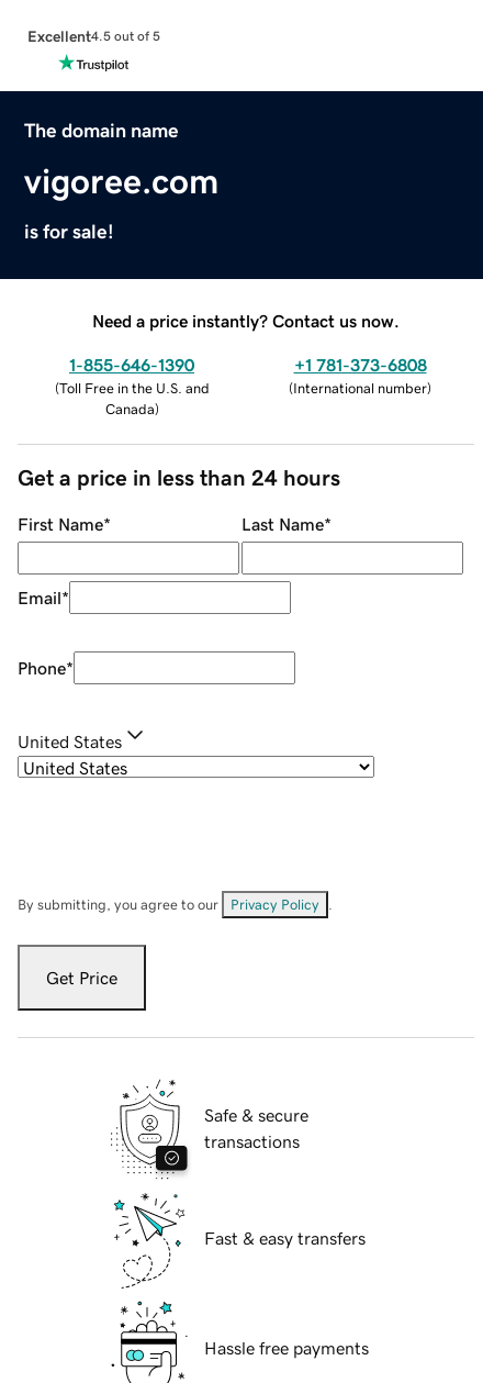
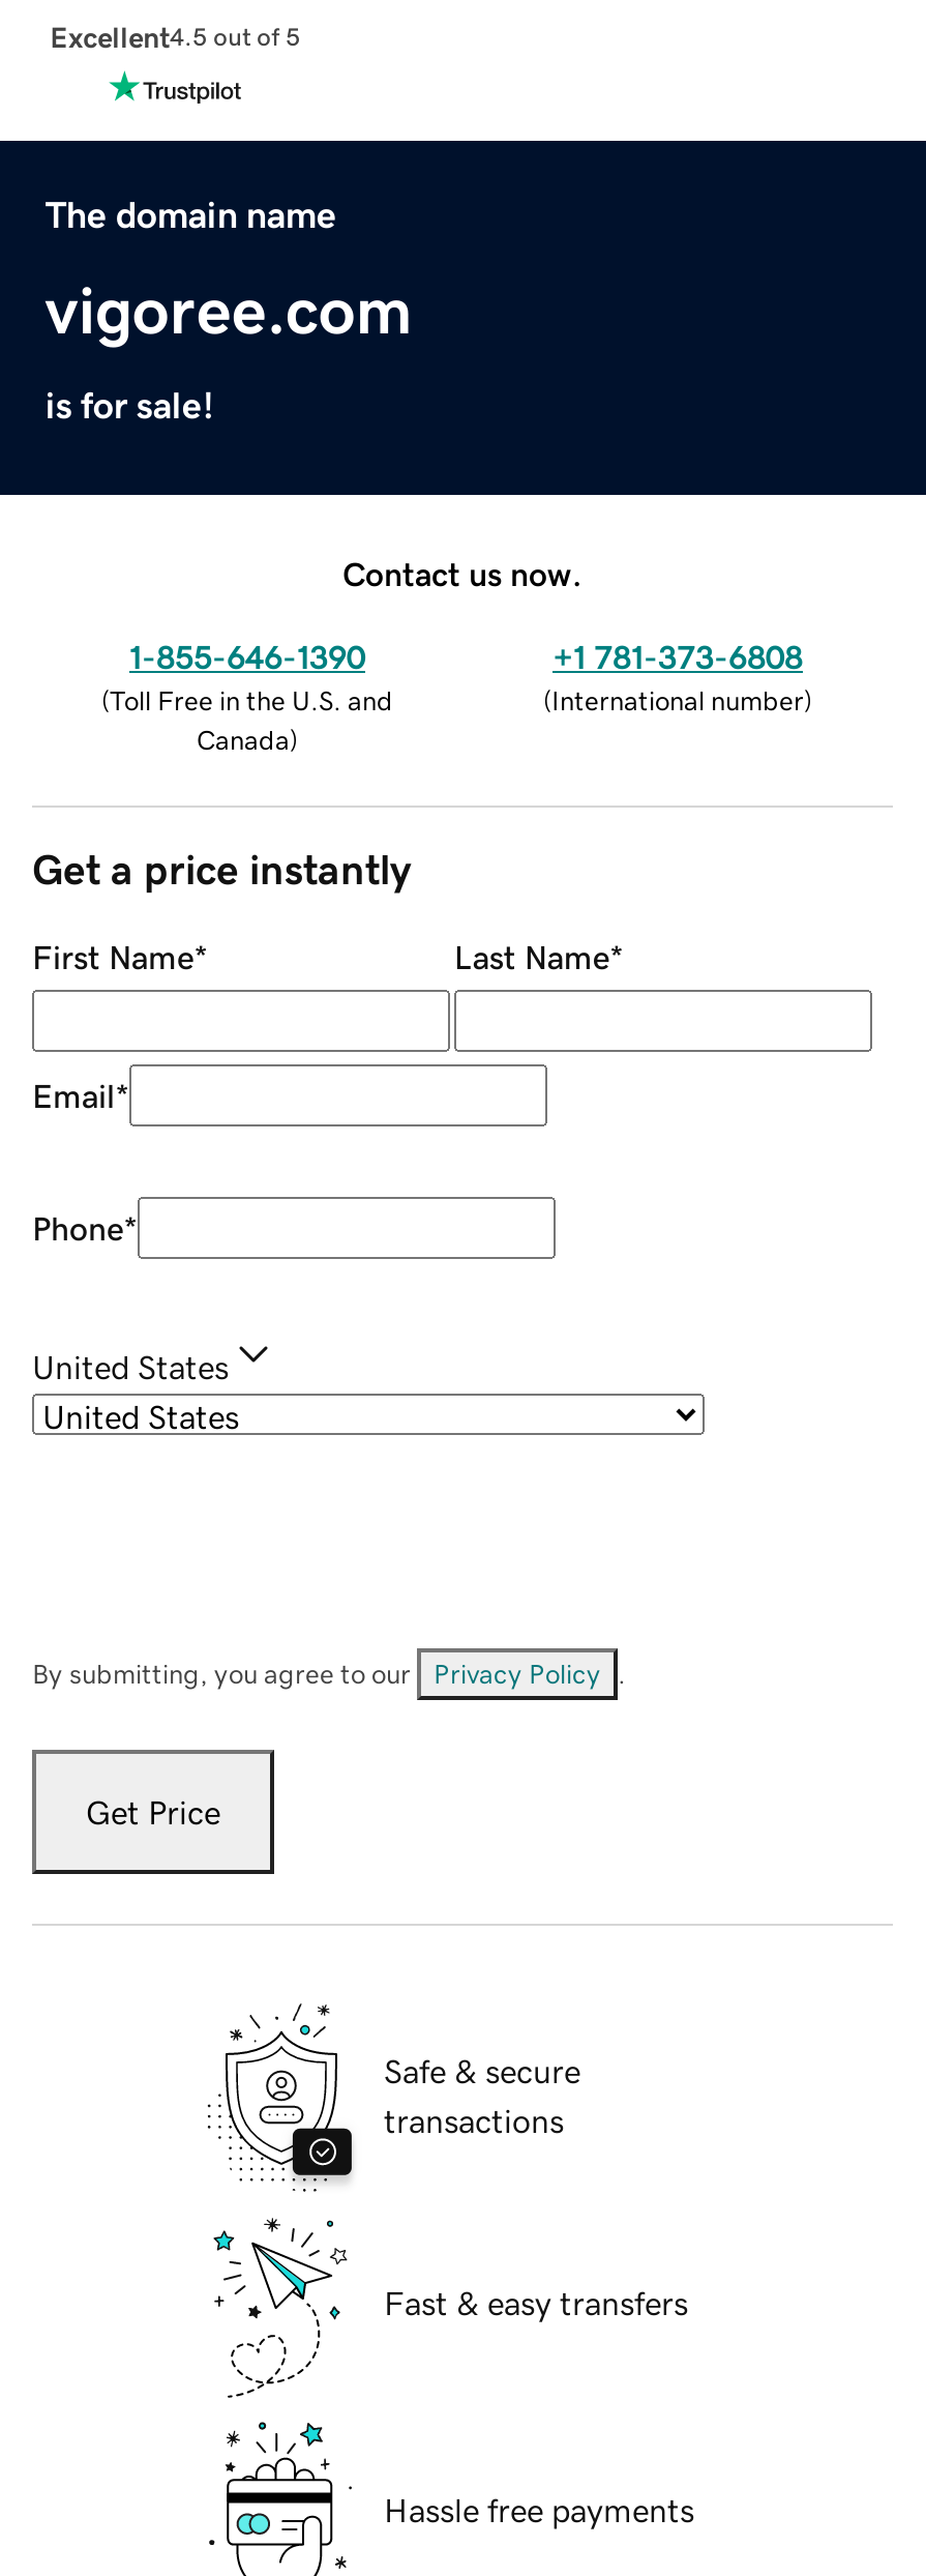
[92,312,400,329] Need a price instantly? Contact us now. -> [342,556,583,589] Contact us now.
[18,467,340,489] Get a price in less than 24 hours -> [32,849,411,890] Get a price instantly

